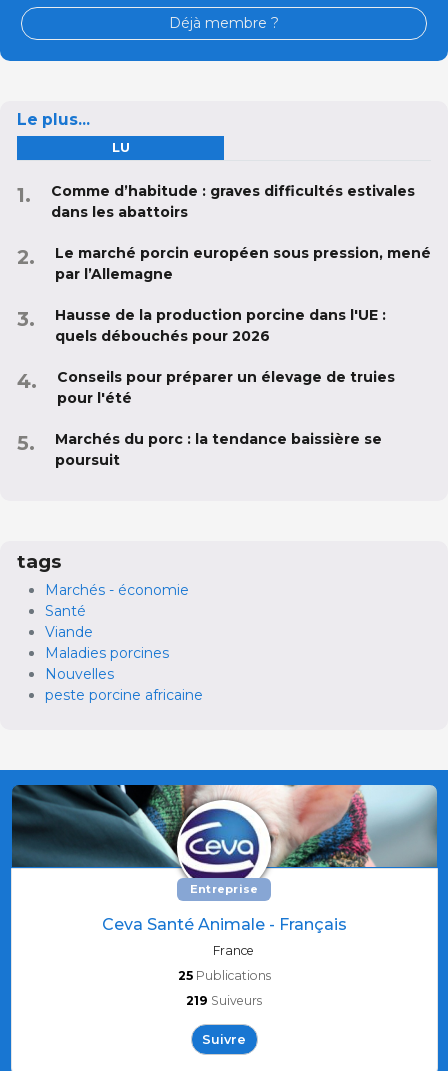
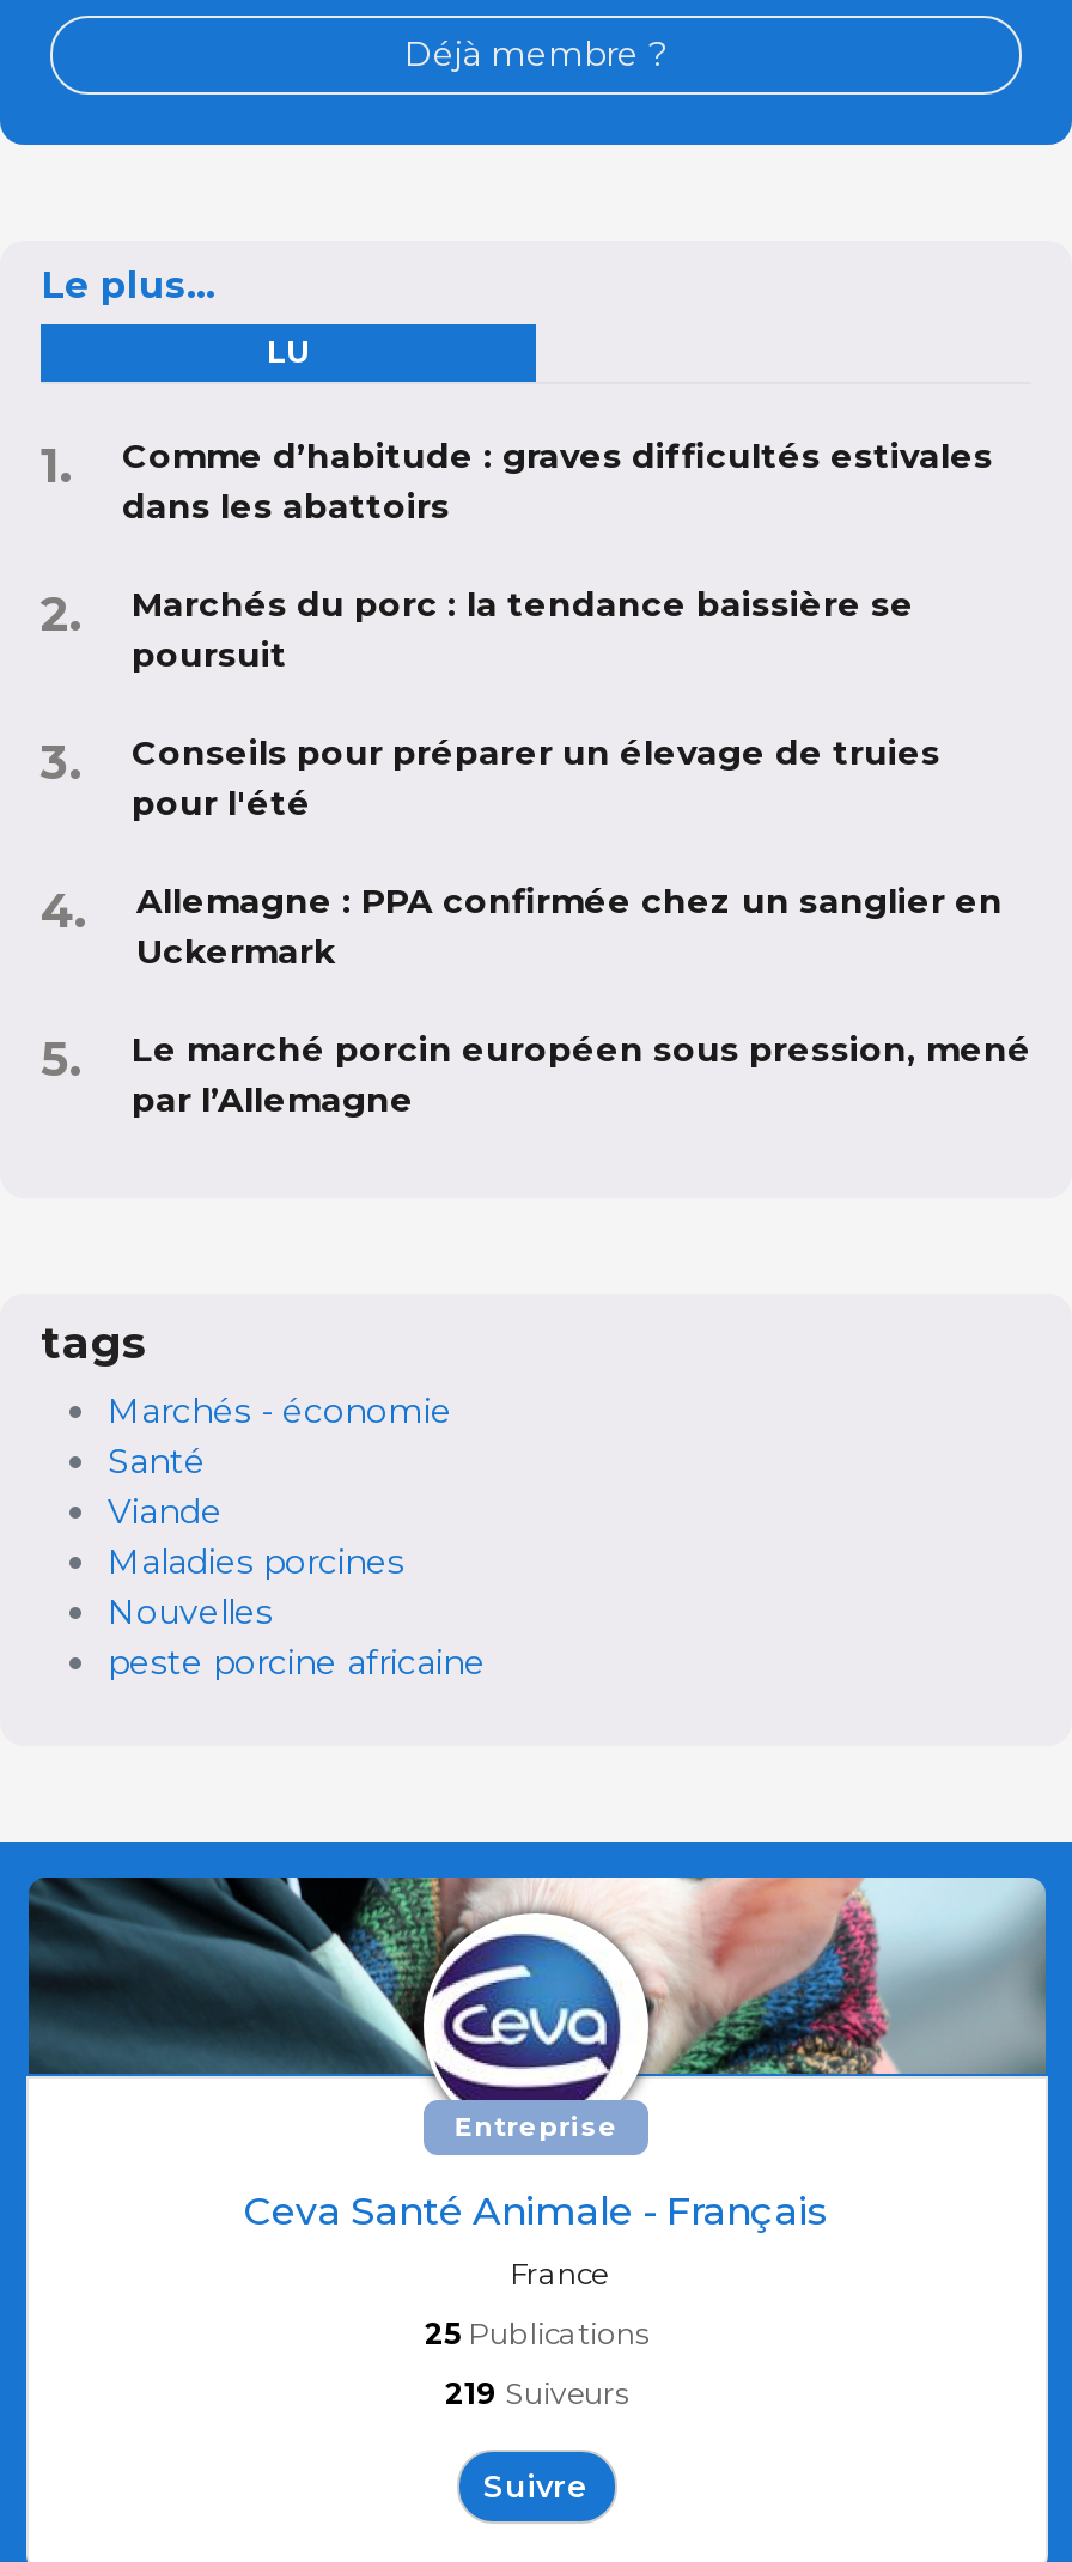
none -> [136,880,1003,974] Allemagne : PPA confirmée chez un sanglier en | Uckermark
moved [55,244,431,283] -> [132,1029,1031,1122]: Le marché porcin européen sous pression, mené | par l’Allemagne
[55,306,386,345] Hausse de la production porcine dans l'UE : | quels débouchés pour 2026 -> none
moved [55,368,395,469] -> [132,584,940,825]: Conseils pour préparer un élevage de truies | pour l'été | Marchés du porc : la tendance baissière se | poursuit

